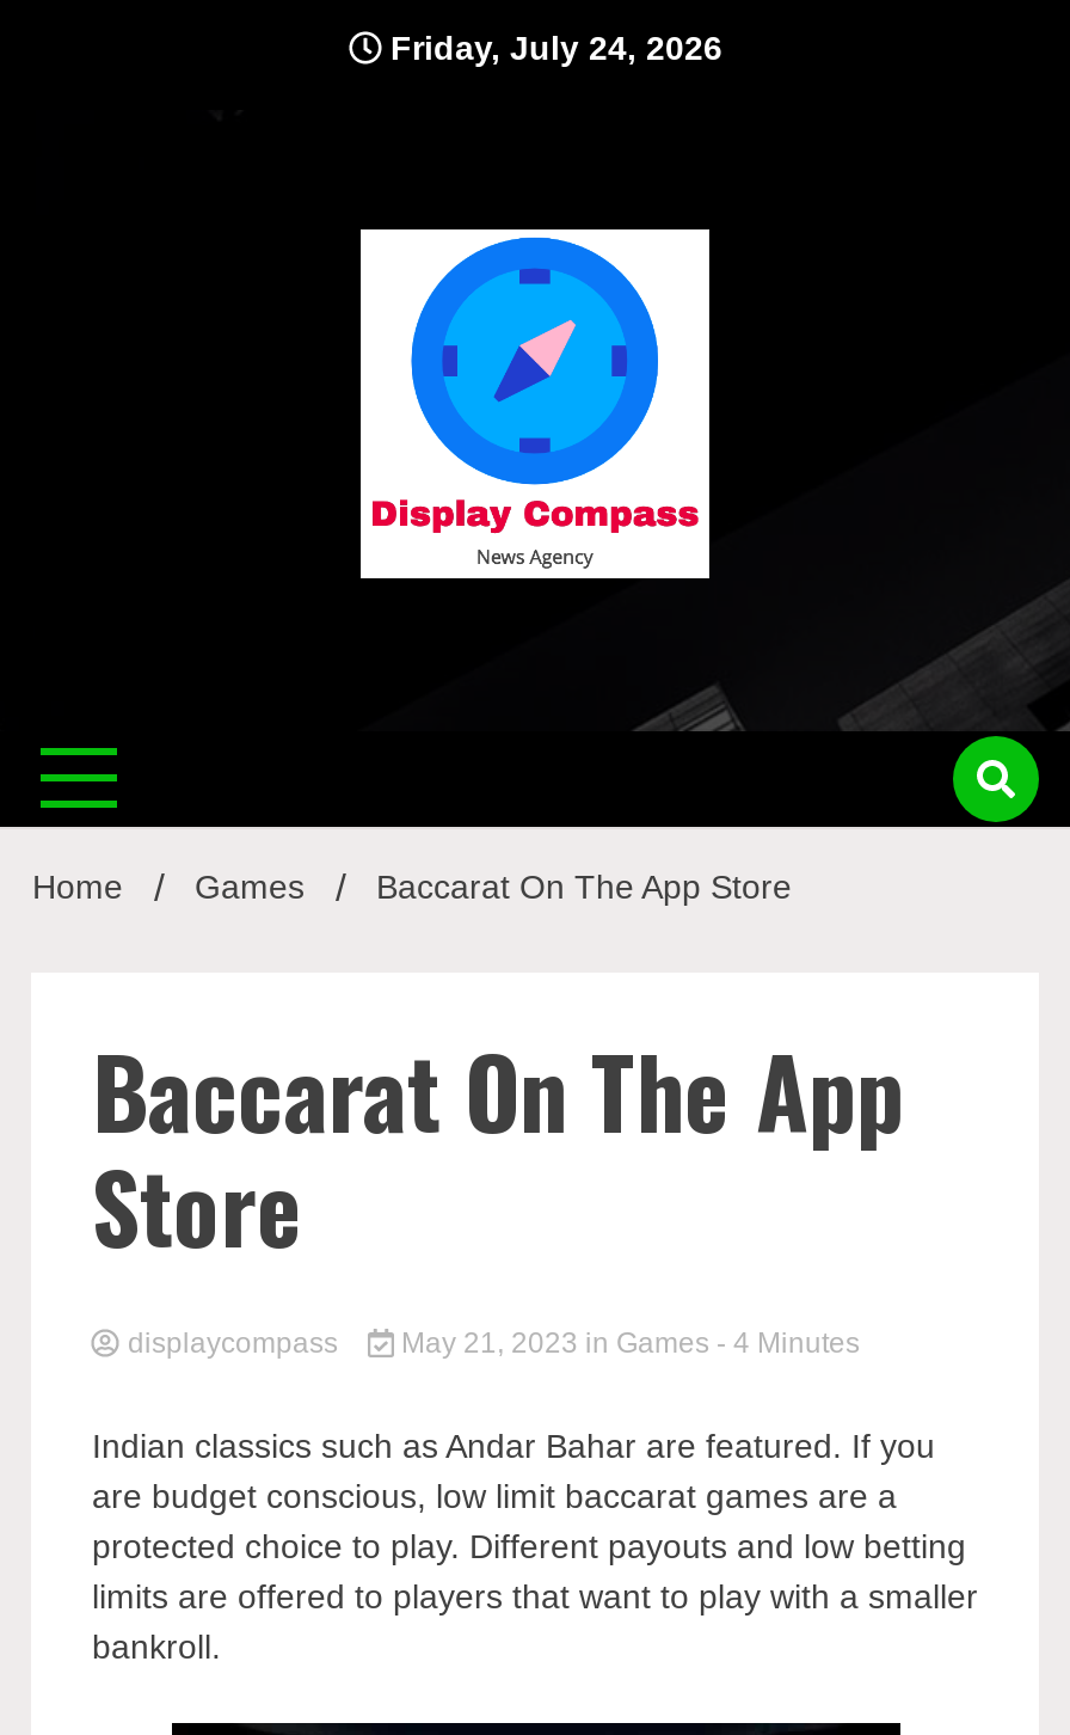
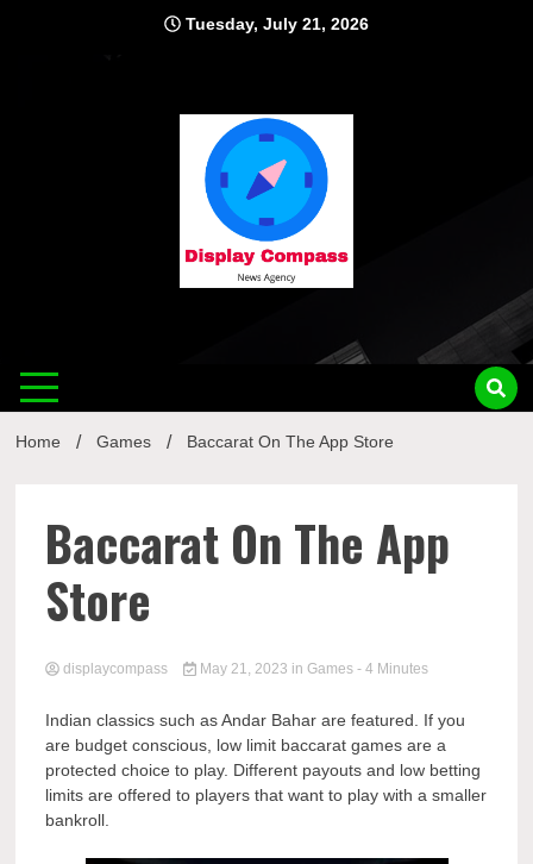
[381,29,722,67] Friday, July 24, 2026 -> [181,14,369,33] Tuesday, July 21, 2026

